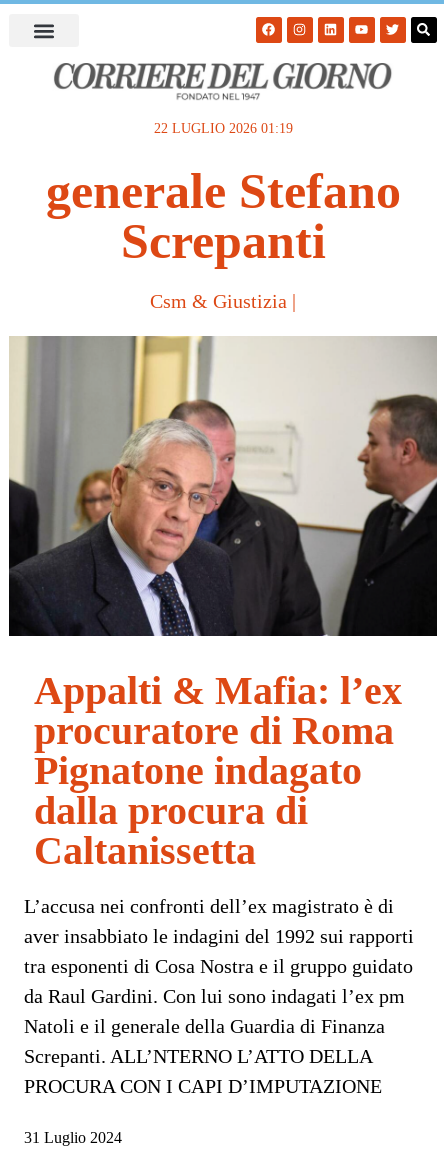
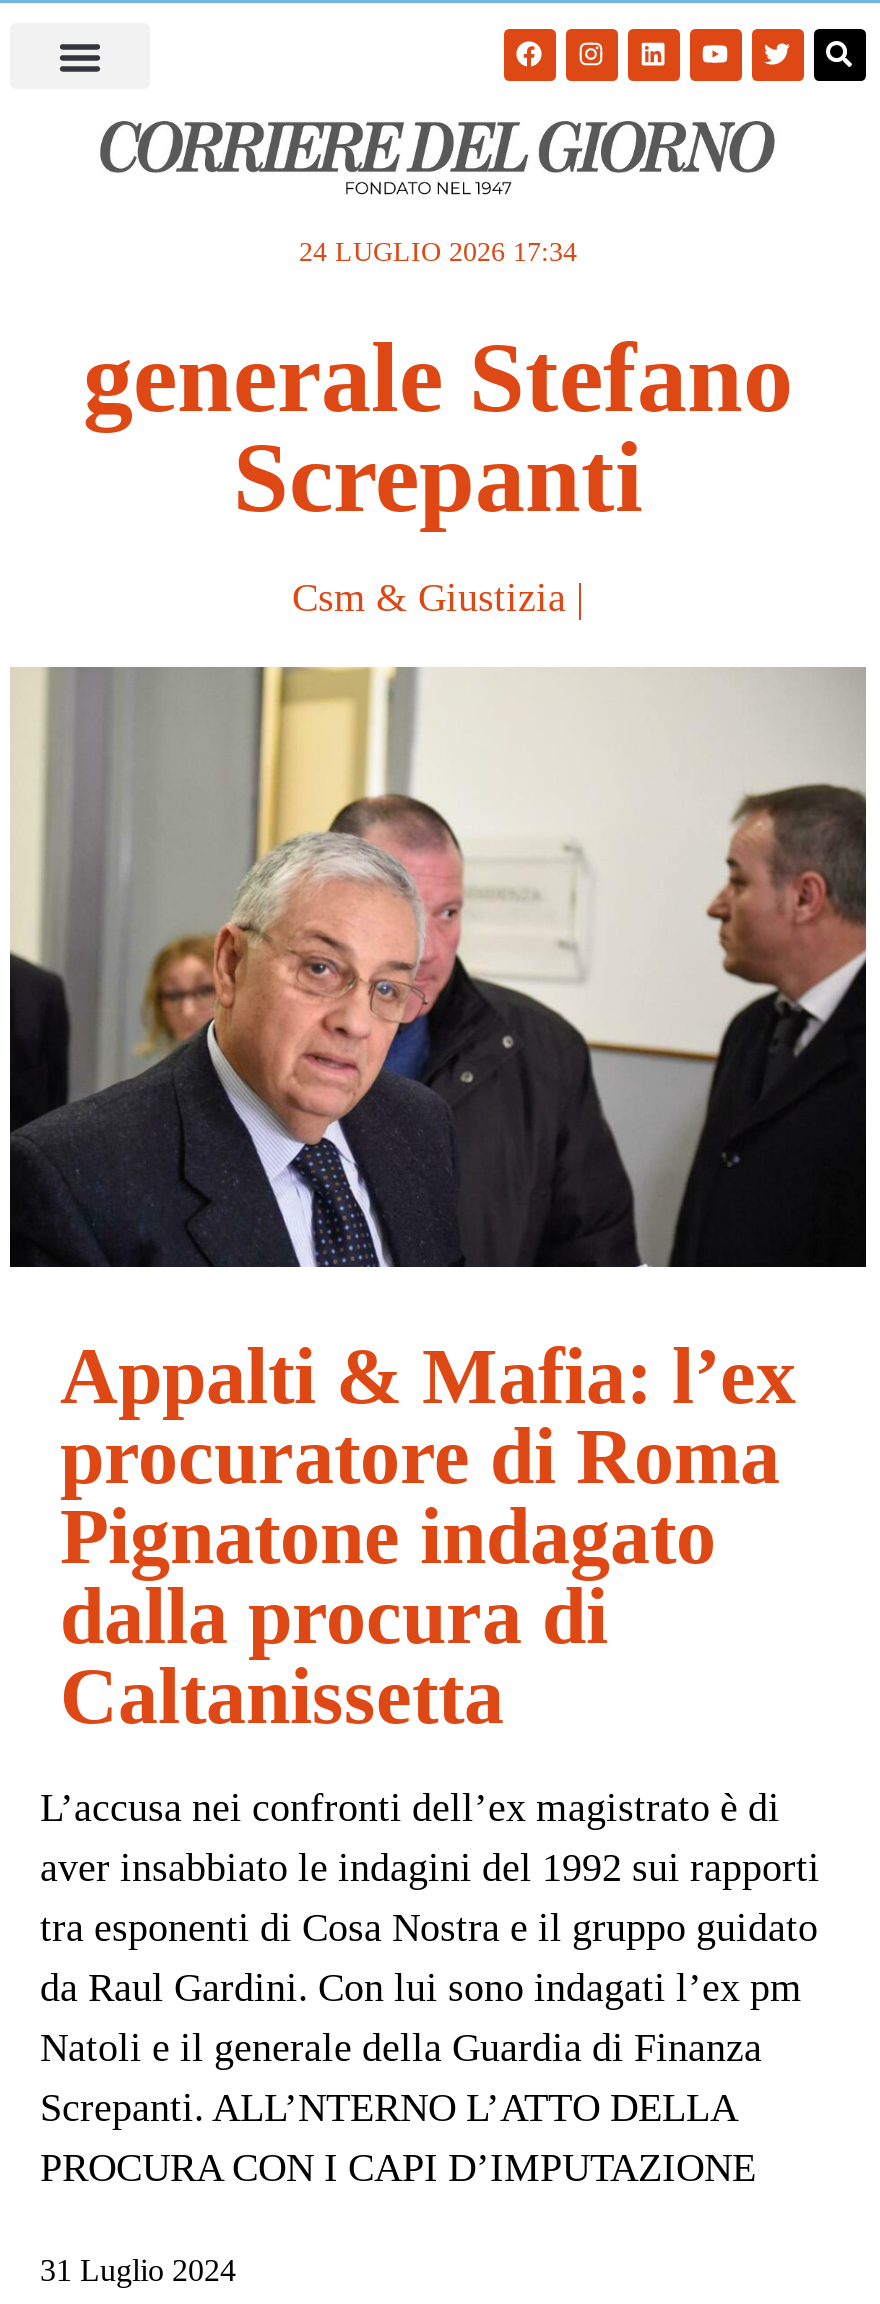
[153,121,292,136] 22 LUGLIO 2026 01:19 -> [299,237,577,267] 24 LUGLIO 2026 17:34

